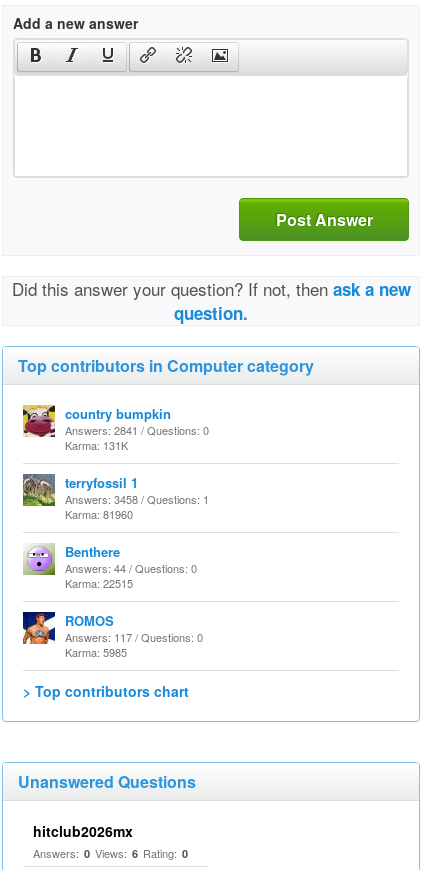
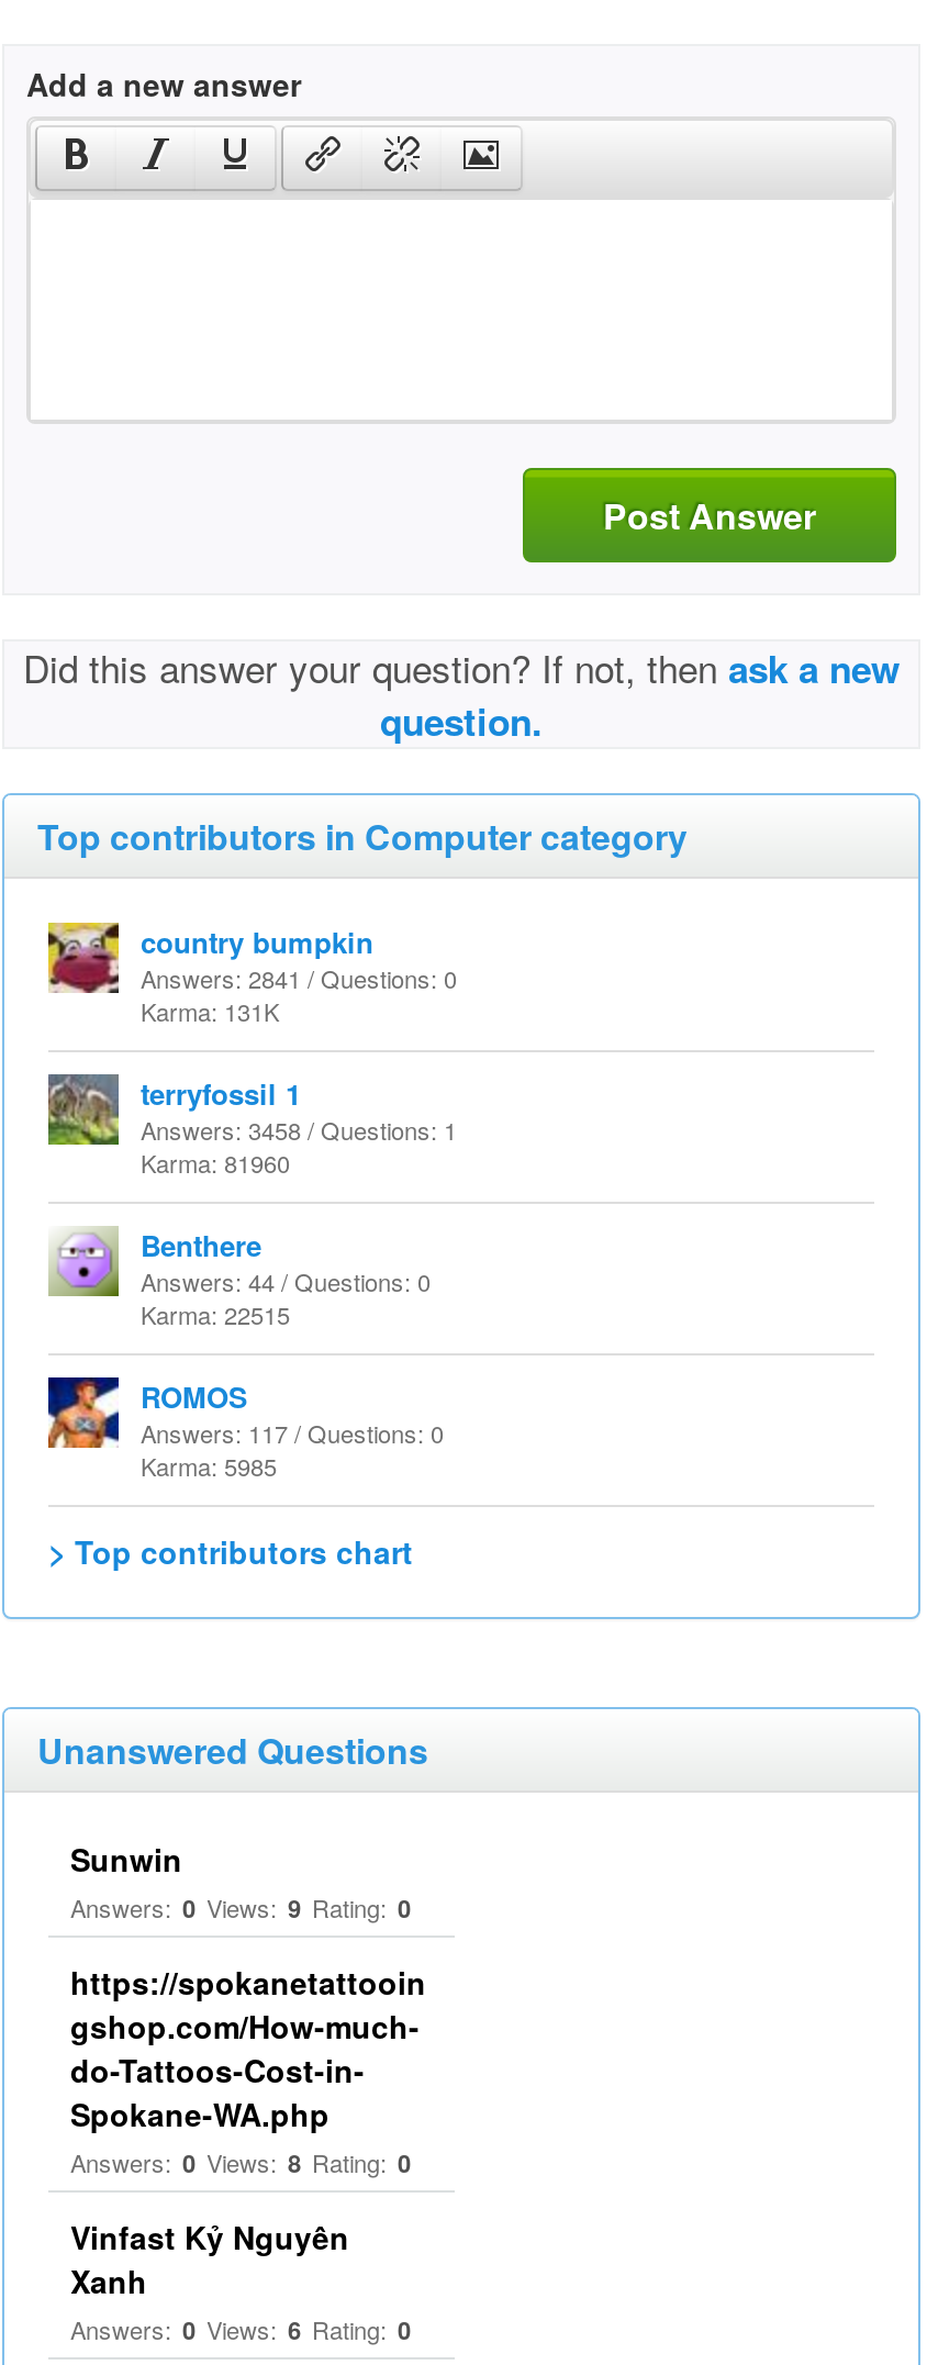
[33,821,133,841] hitclub2026mx -> [70,1837,426,2302] Sunwin | Answers: 0 Views: 9 Rating: 0 | https://spokanetattooin | gshop.com/How-much- | do-Tattoos-Cost-in- | Spokane-WA.php | Answers: 0 Views: 8 Rating: 0 | Vinfast Kỷ Nguyên | Xanh

